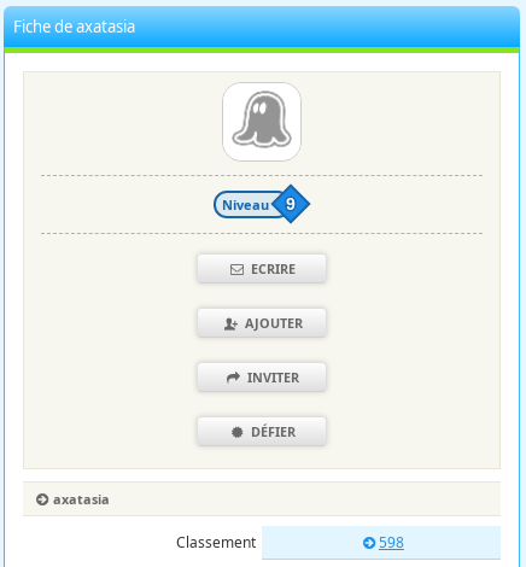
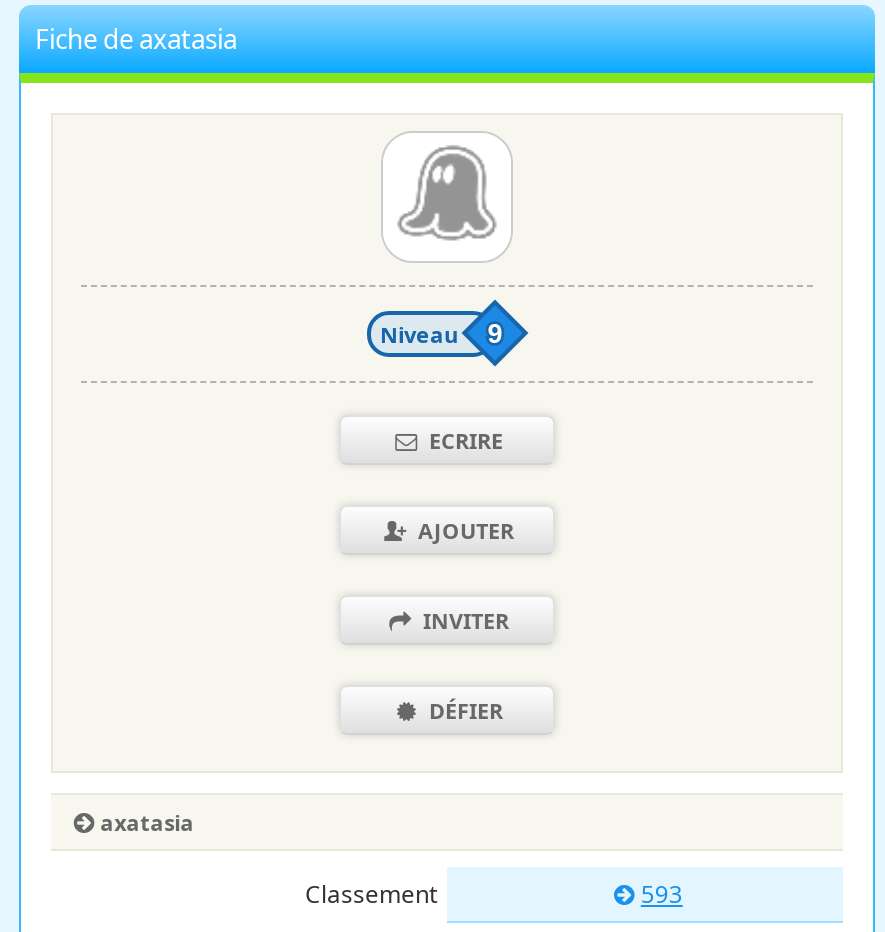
[379,532,404,553] 598 -> [641,877,683,911] 593

